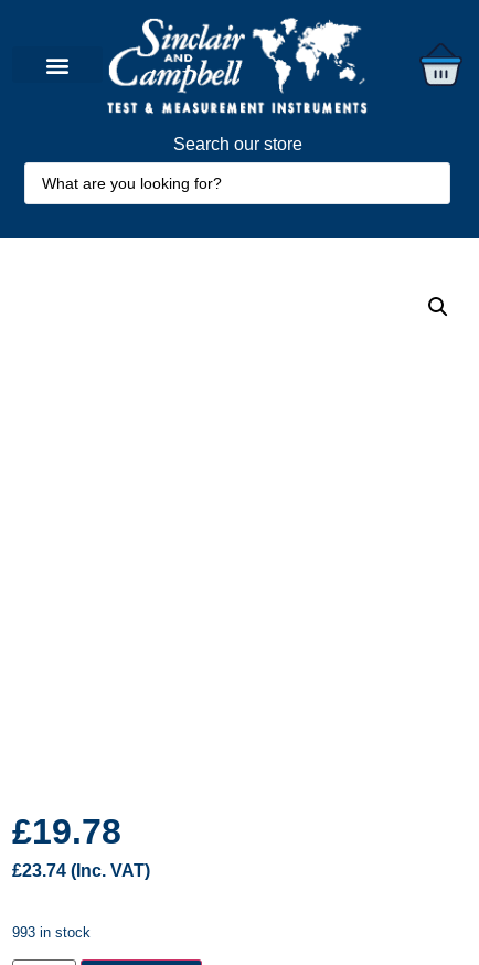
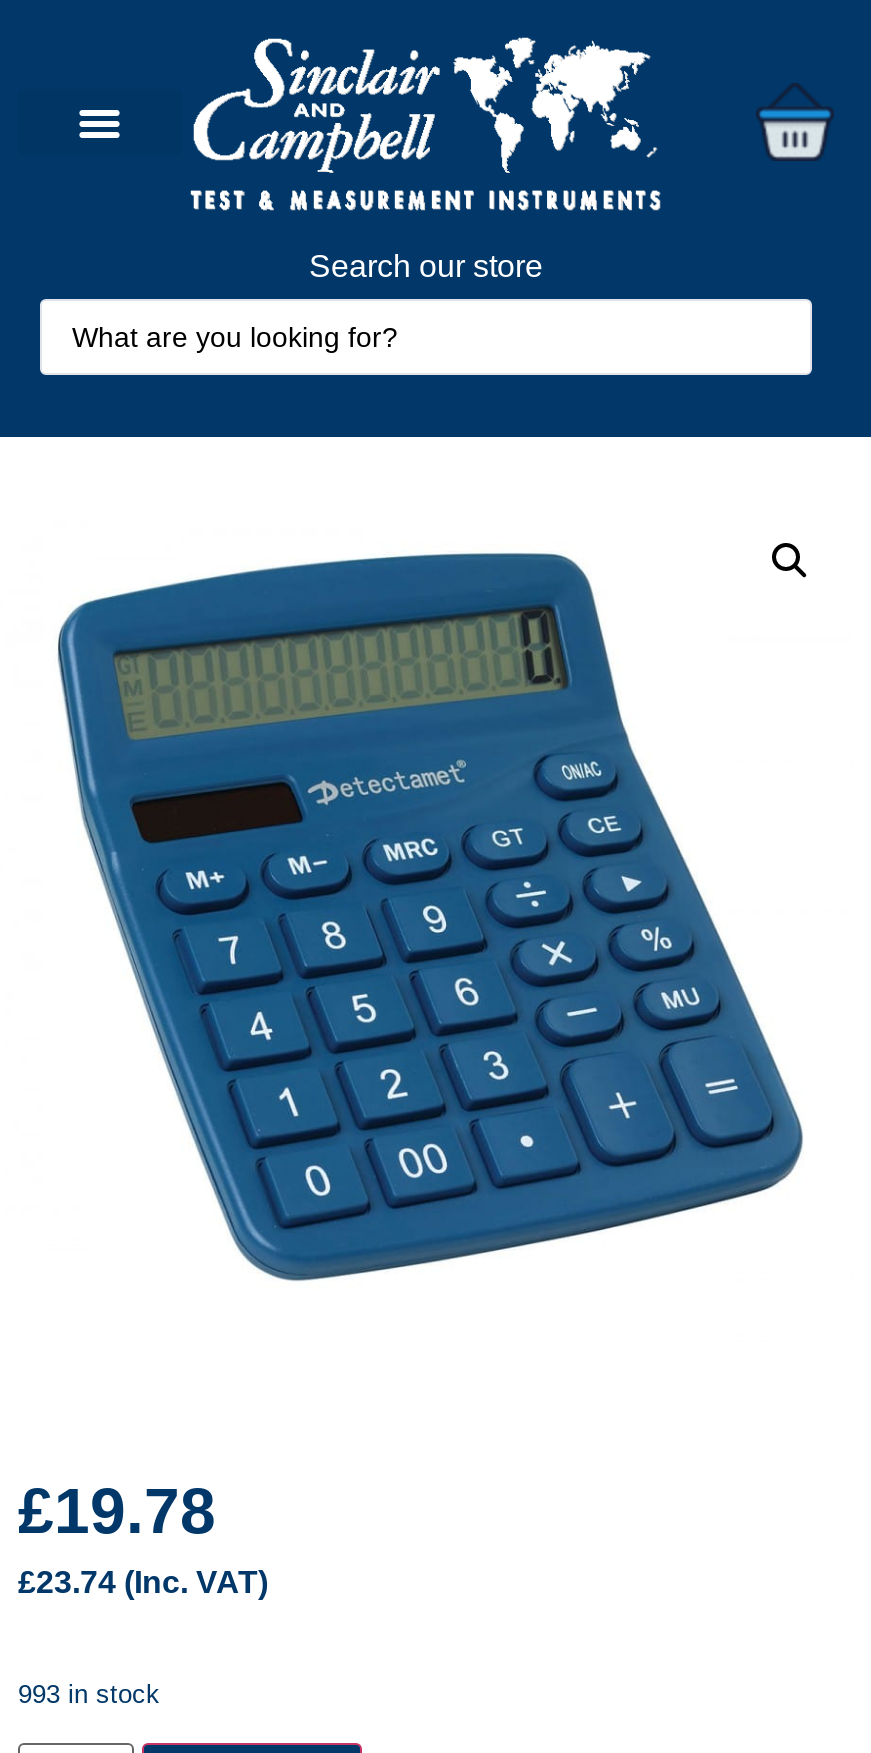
none -> [56,551,804,1283] [image]

